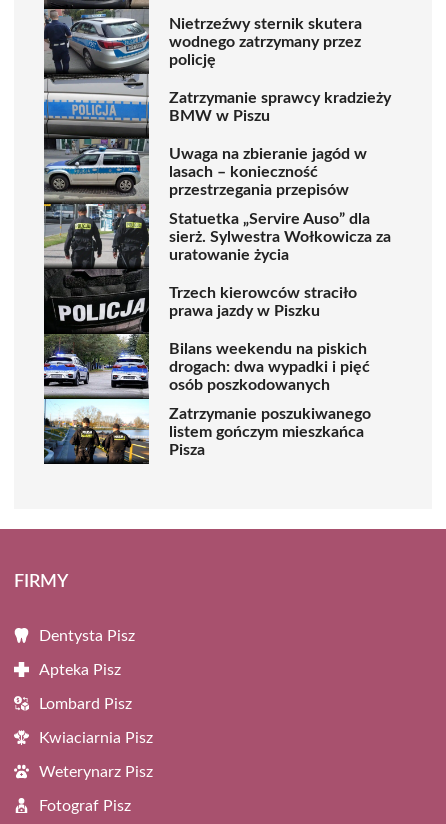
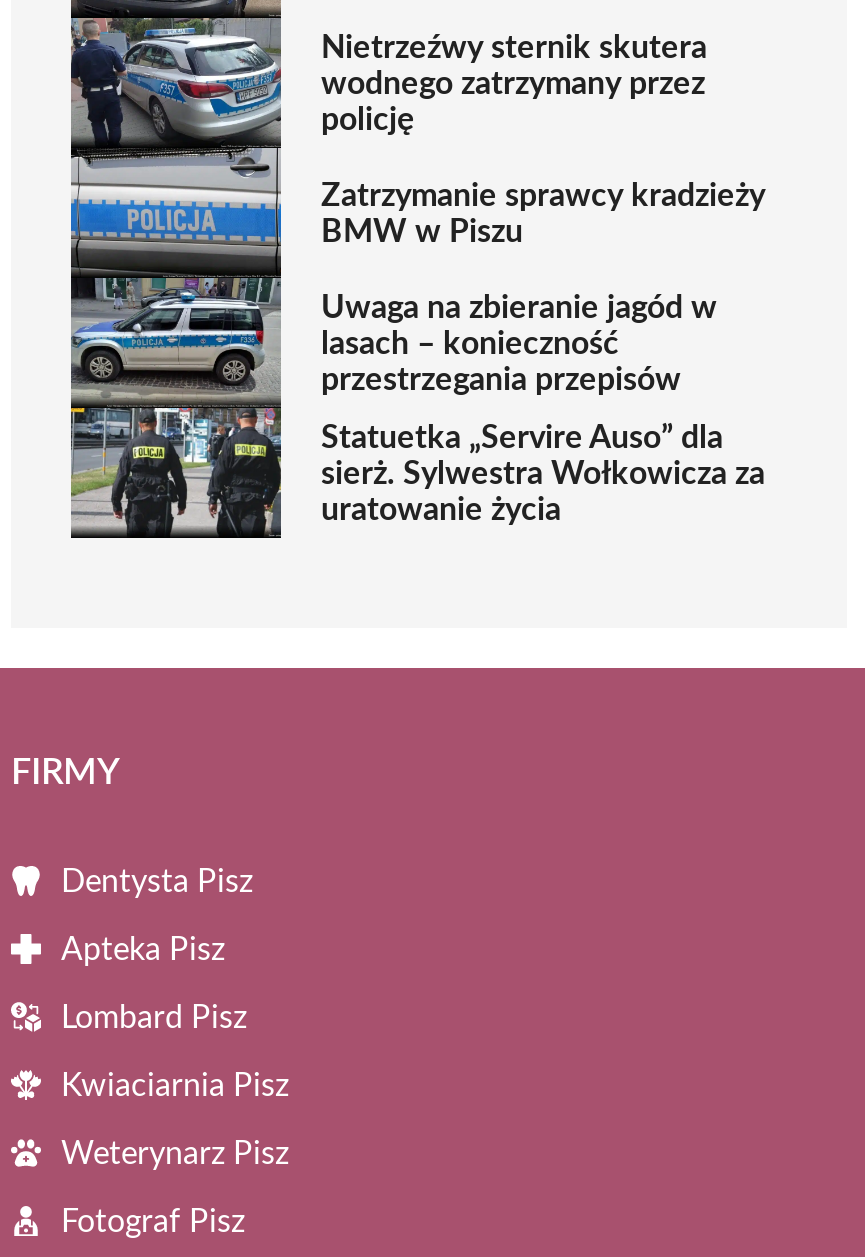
[43,269,371,463] [image] | Trzech kierowców straciło | prawa jazdy w Piszku | Bilans weekendu na piskich | drogach: dwa wypadki i pięć | osób poszkodowanych | Zatrzymanie poszukiwanego | listem gończym mieszkańca | Pisza -> none

